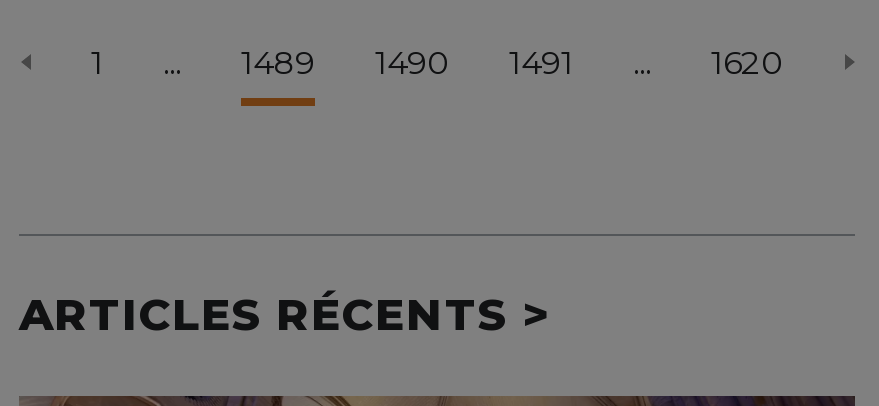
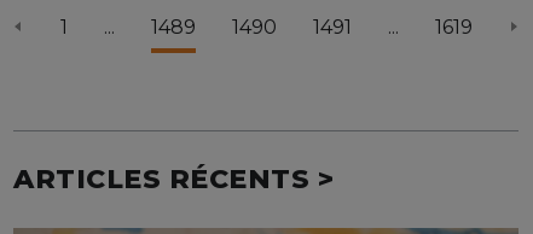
[711,44,783,82] 1620 -> [435,15,473,38] 1619

